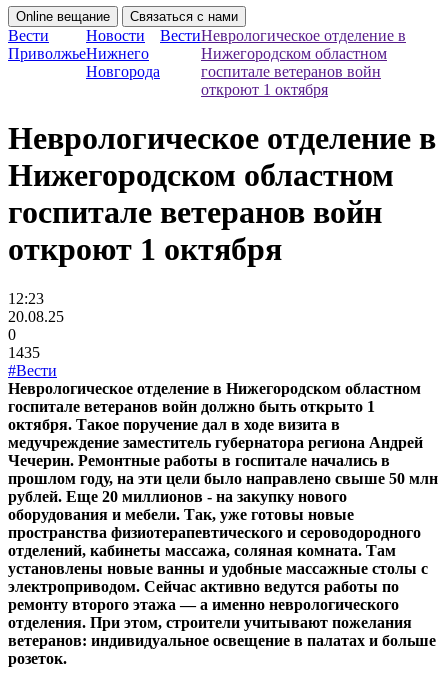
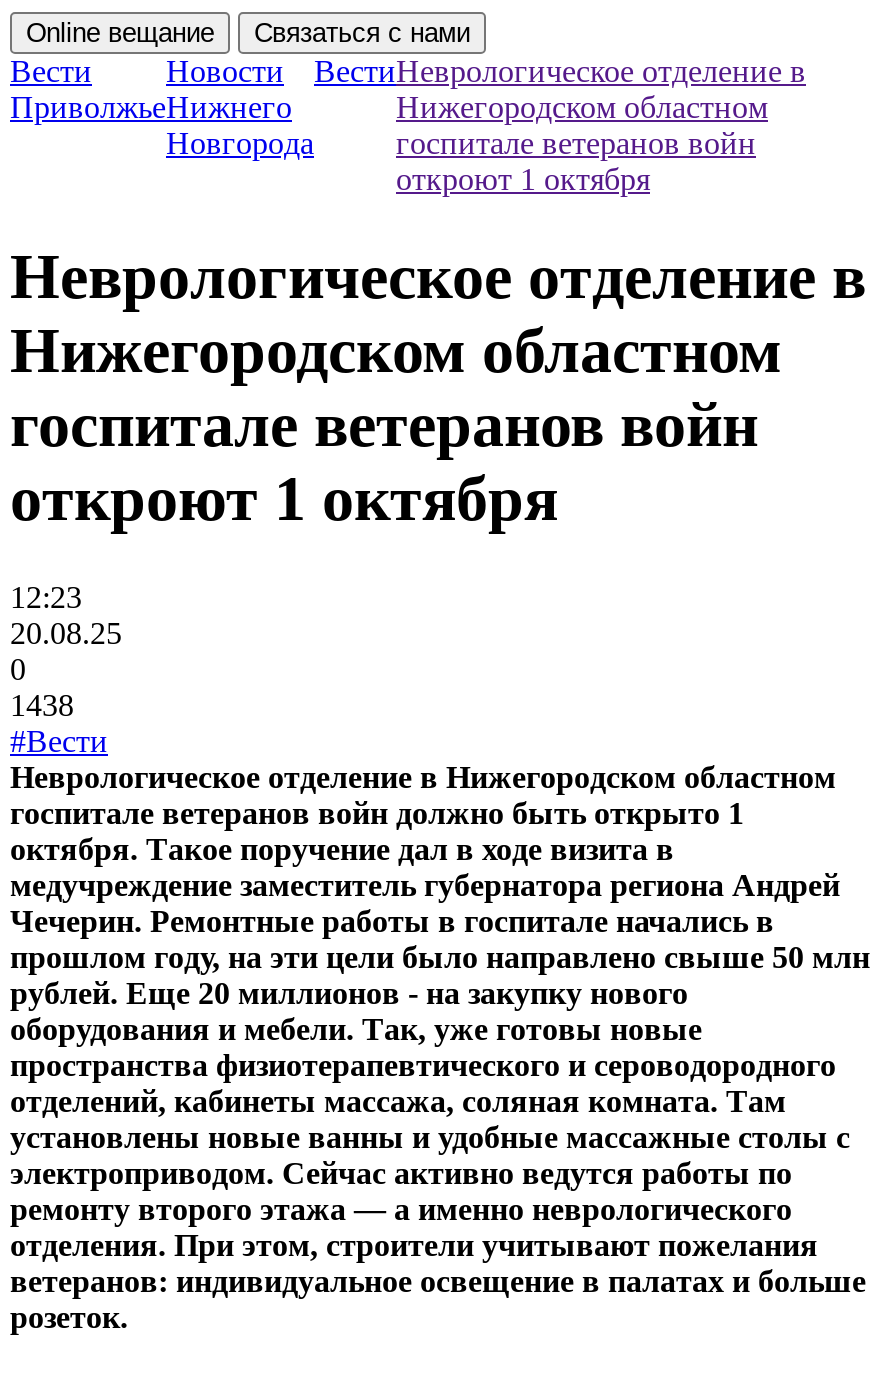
[8,344,40,361] 1435 -> [10,688,74,722] 1438

